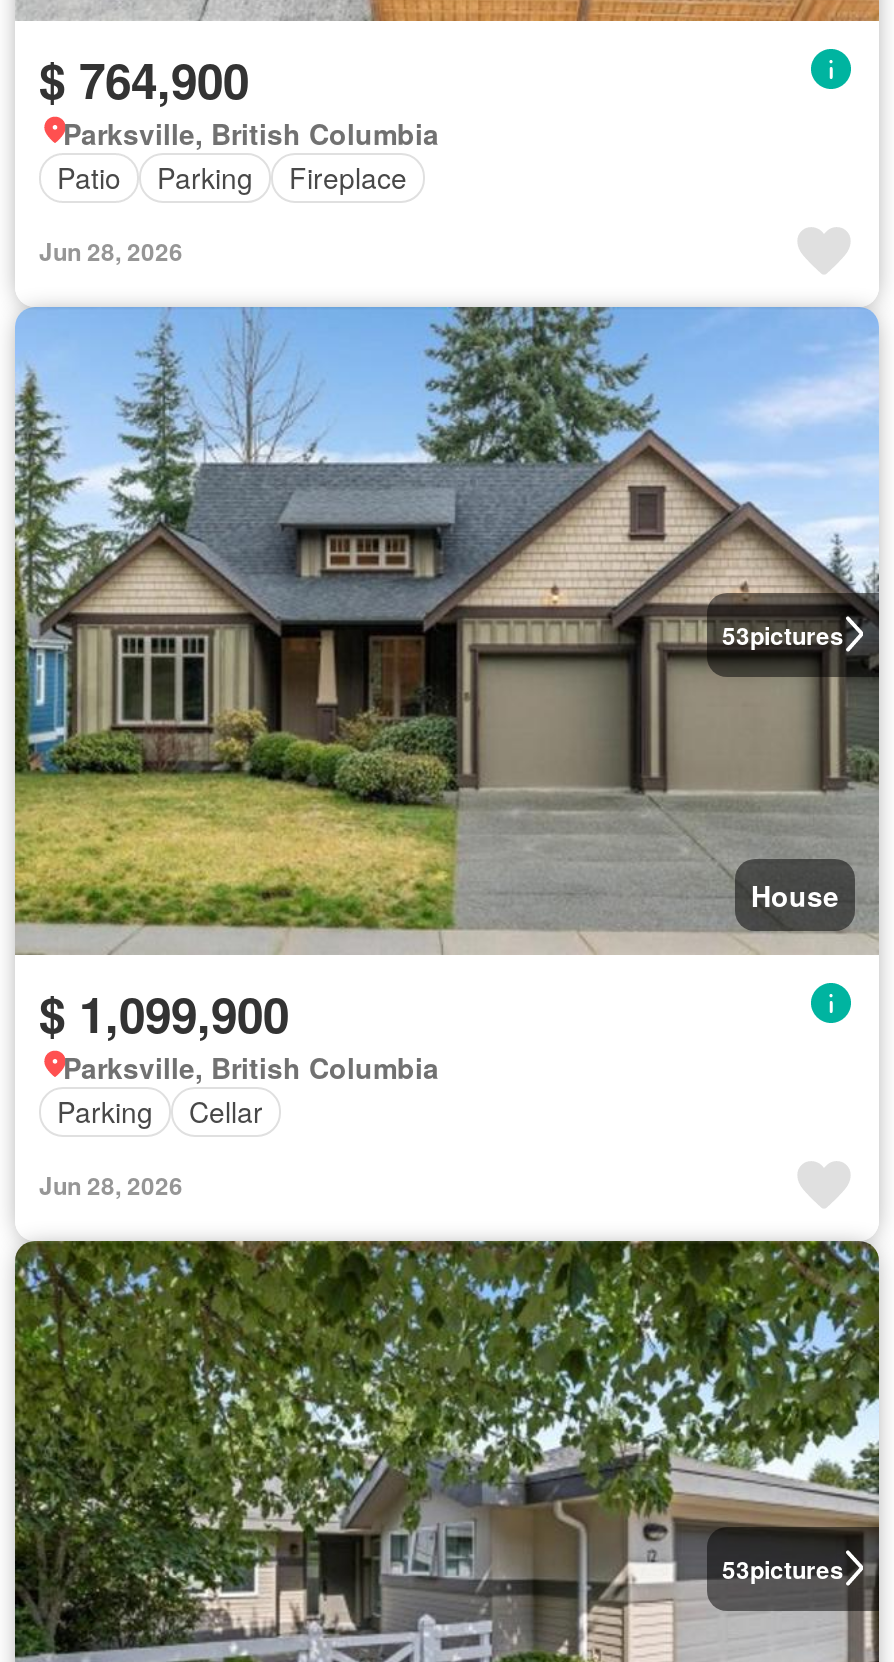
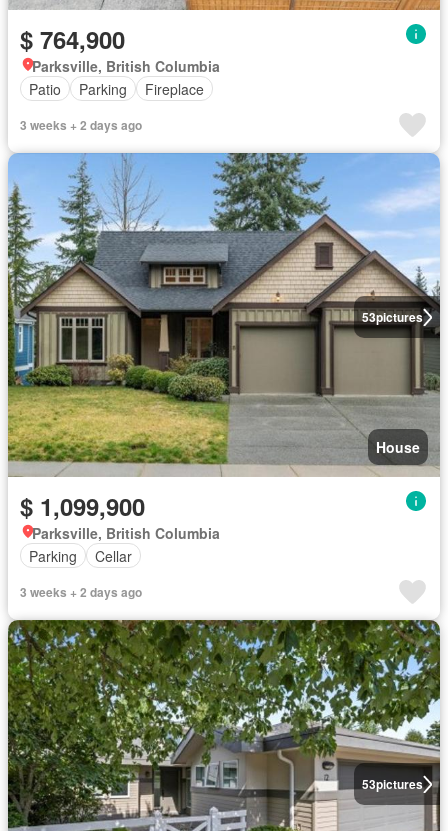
[39,232,183,268] Jun 28, 2026 -> [20,116,142,134] 3 weeks + 2 days ago
[39,1166,183,1202] Jun 28, 2026 -> [20,583,142,601] 3 weeks + 2 days ago

